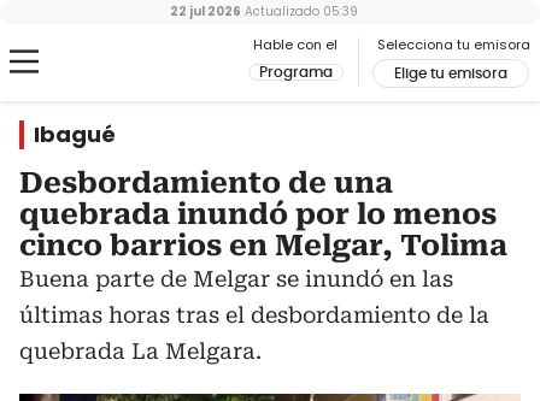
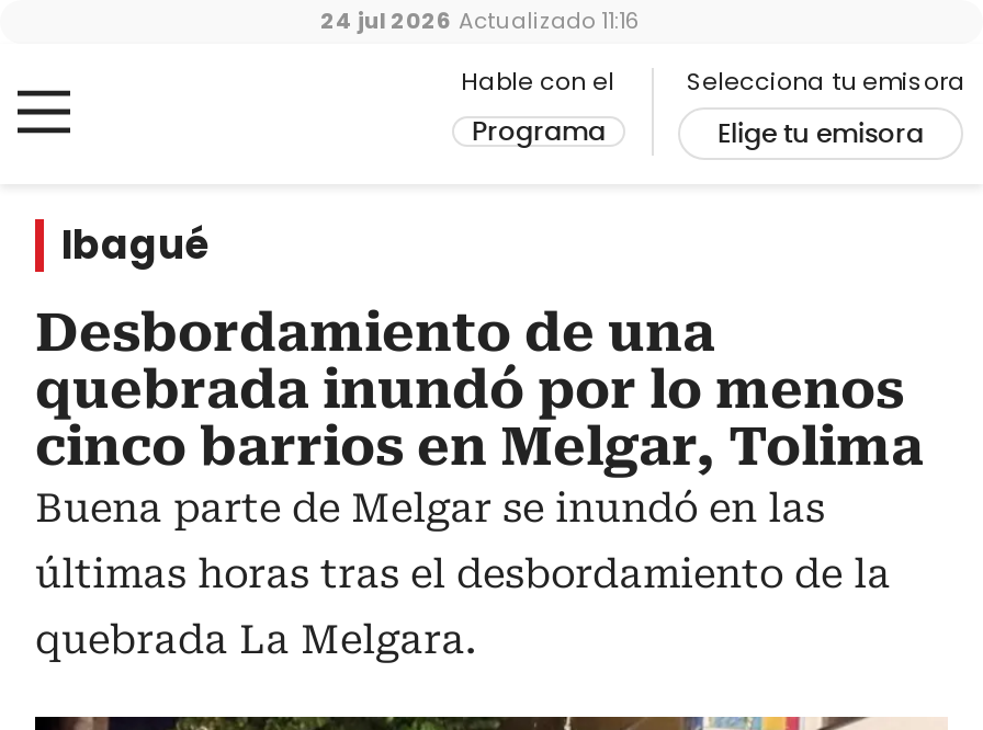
[170,2,358,20] 22 jul 2026 Actualizado 05:39 -> [320,4,641,37] 24 jul 2026 Actualizado 11:16

